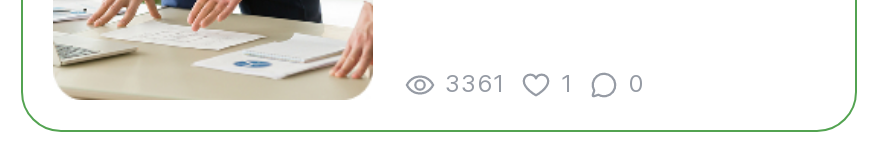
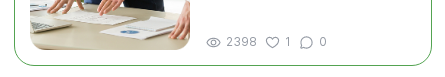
[445,68,645,98] 3361 1 0 -> [226,34,327,49] 2398 1 0

